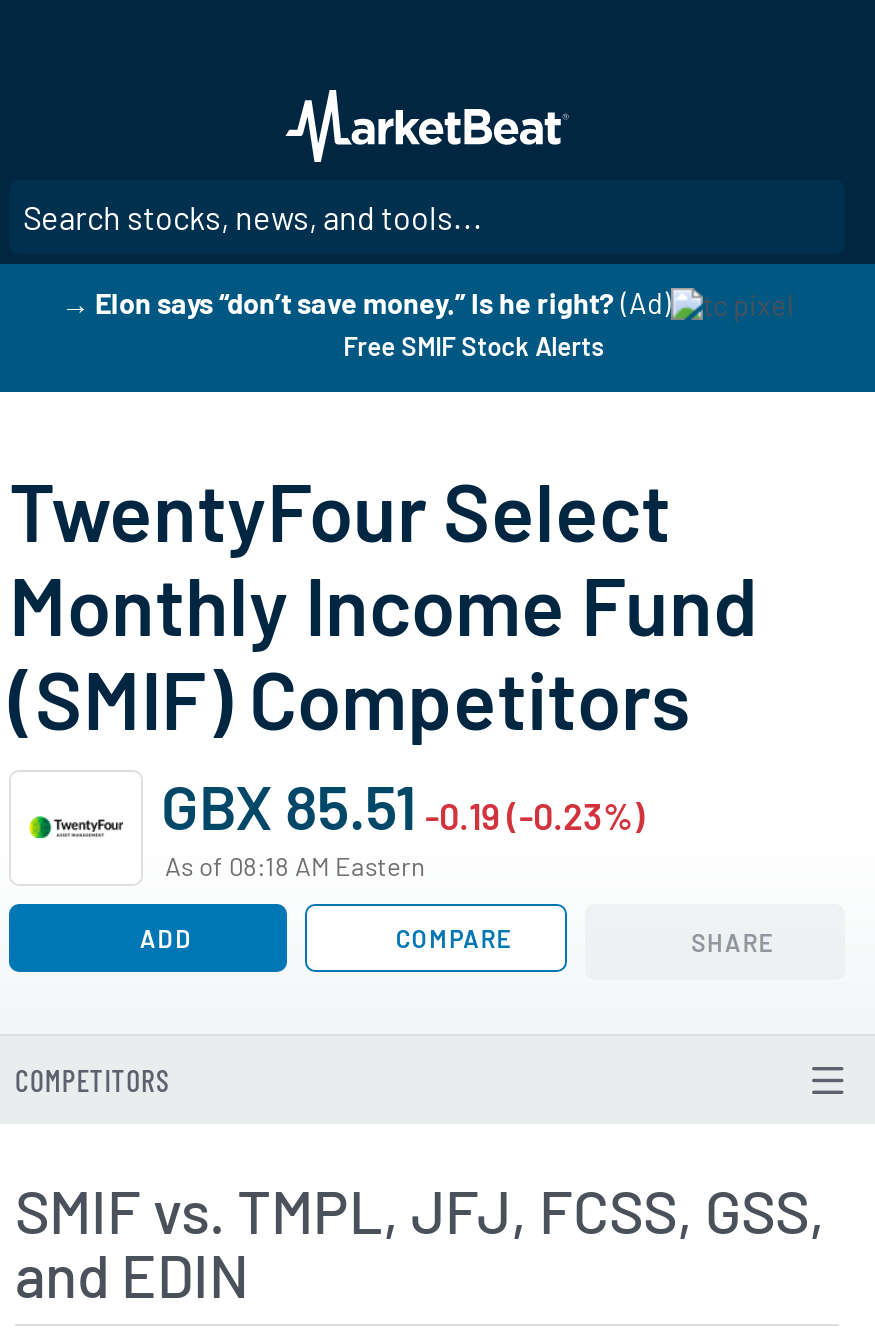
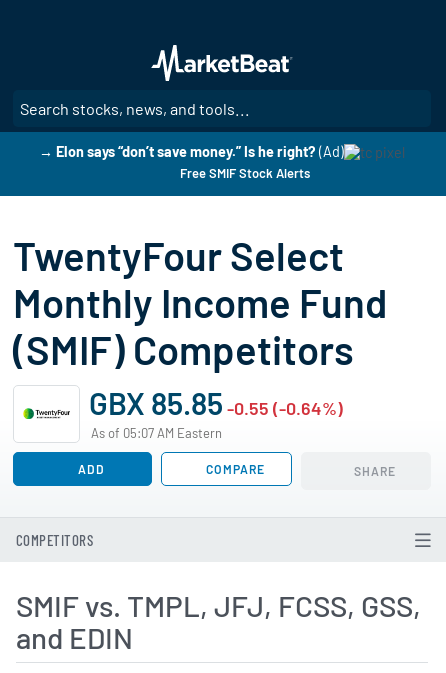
[161,768,645,842] GBX 85.51 -0.19 (-0.23%) -> [89,384,343,421] GBX 85.85 -0.55 (-0.64%)
[165,850,425,882] As of 08:18 AM Eastern -> [91,425,222,441] As of 05:07 AM Eastern

